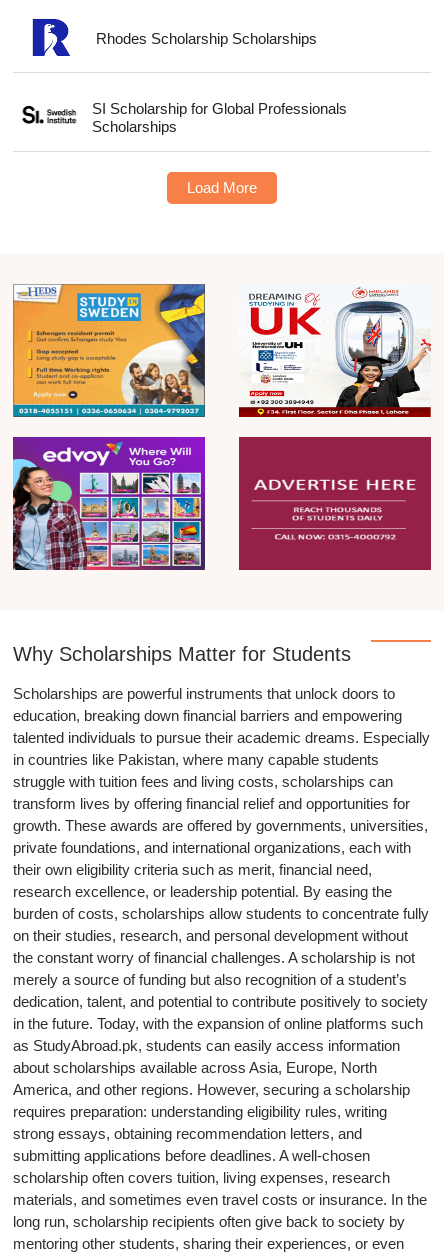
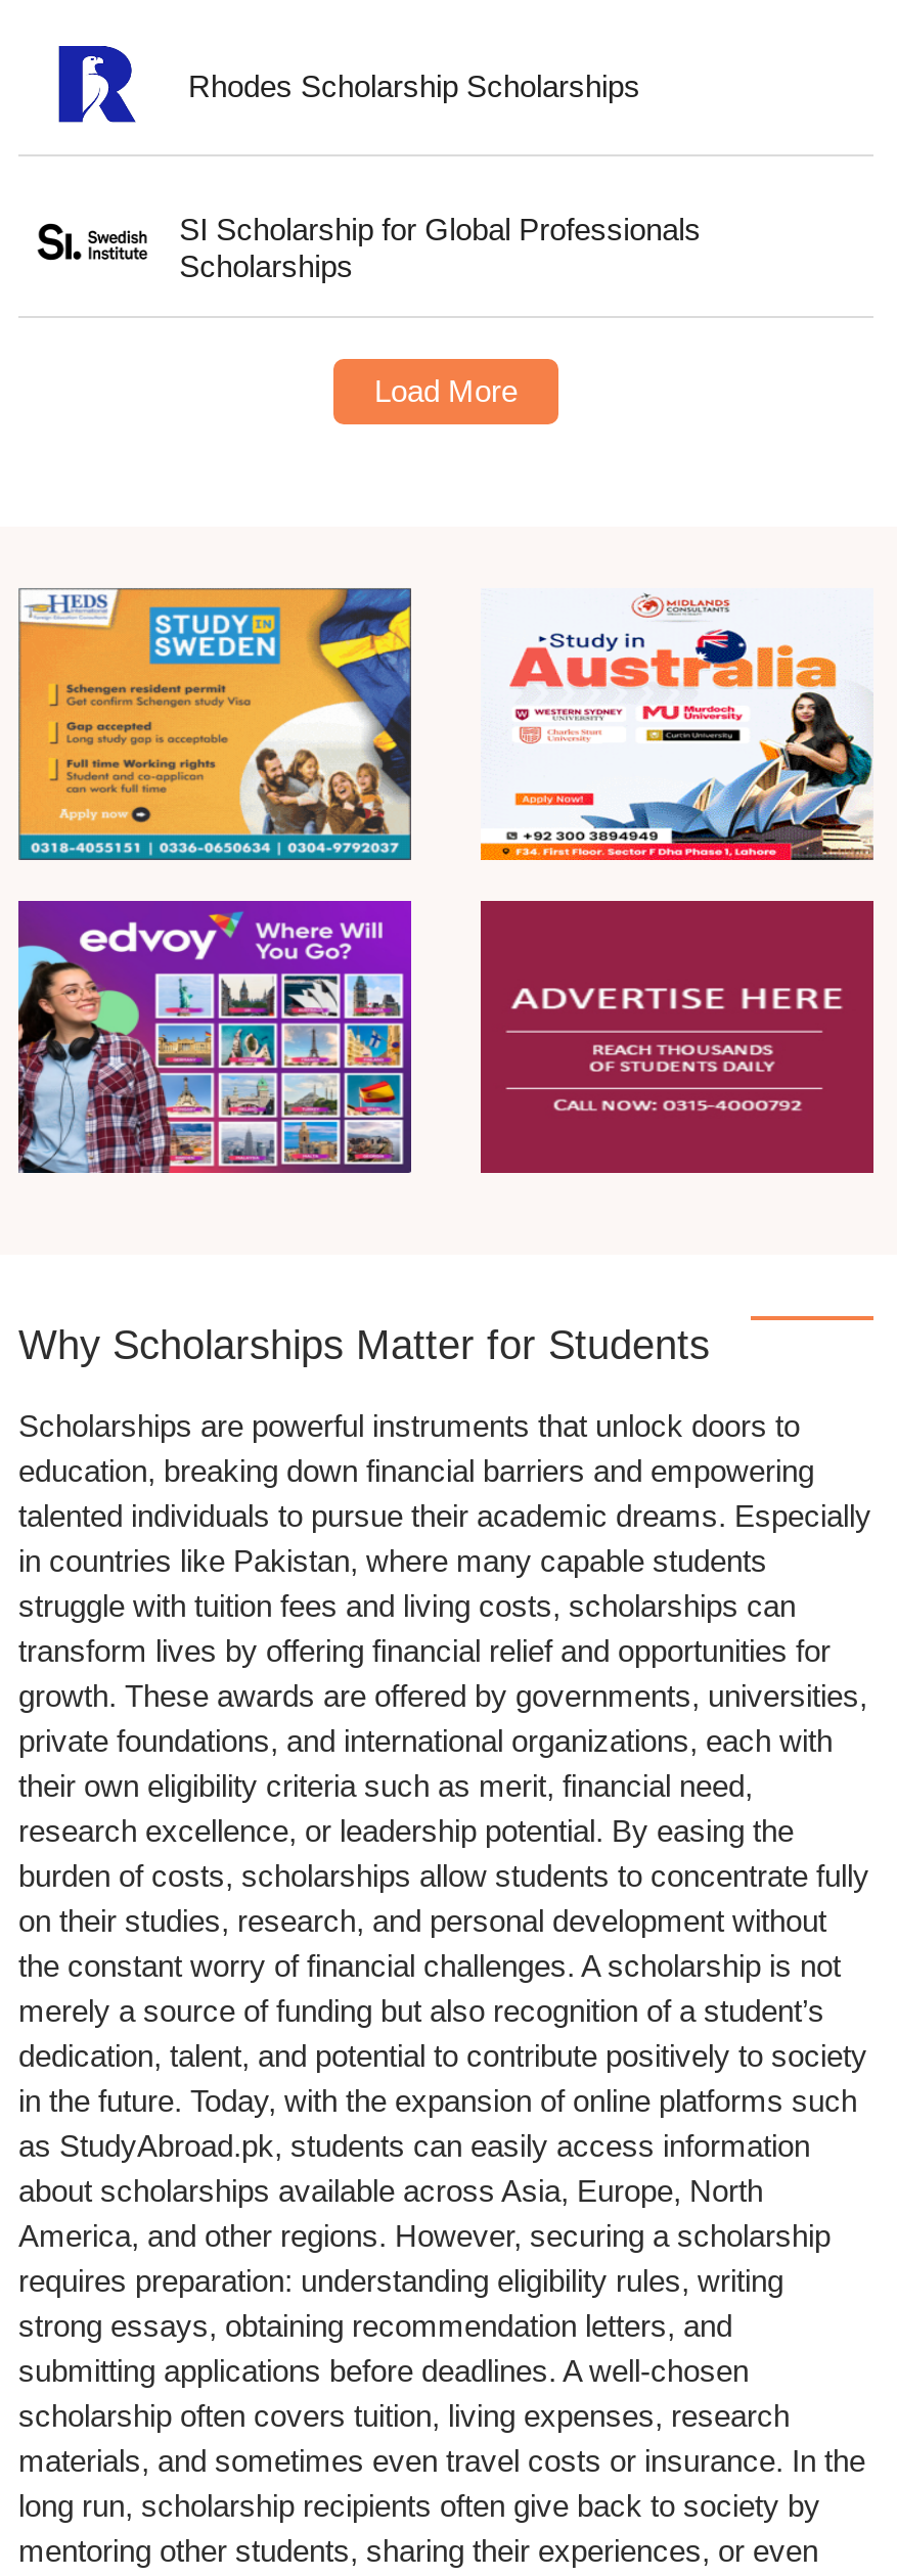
[238,287,432,418] [image] -> [479,592,873,862] [image]

